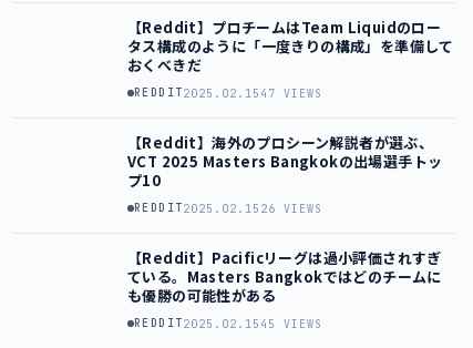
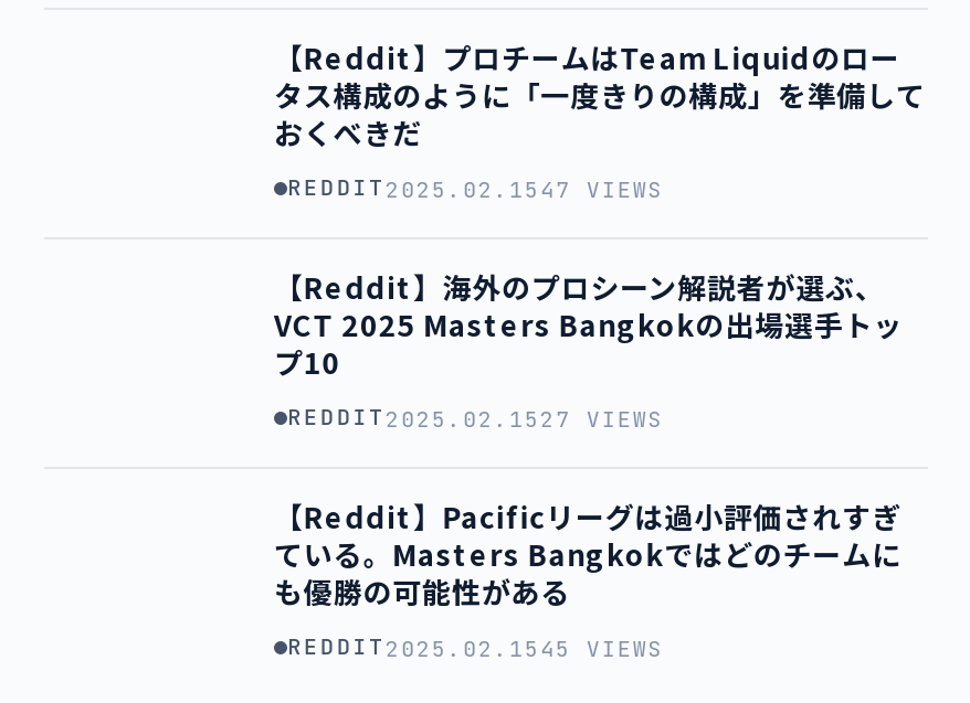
[134,201,323,216] REDDIT 2025.02.15 26 VIEWS -> [287,404,664,434] REDDIT 2025.02.15 27 VIEWS

